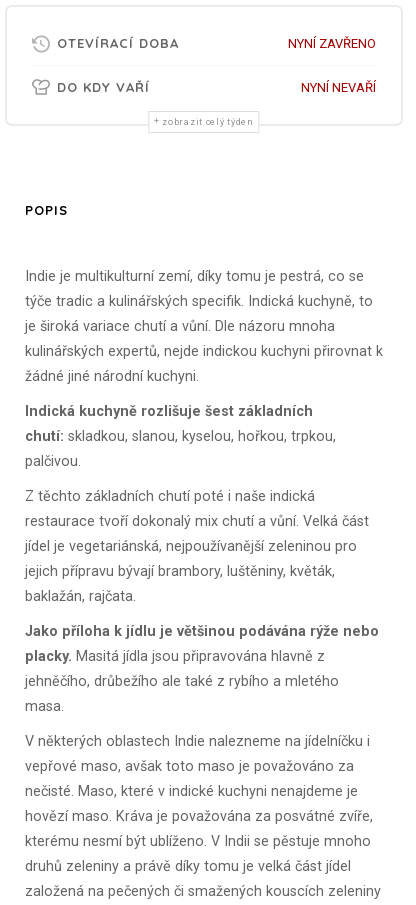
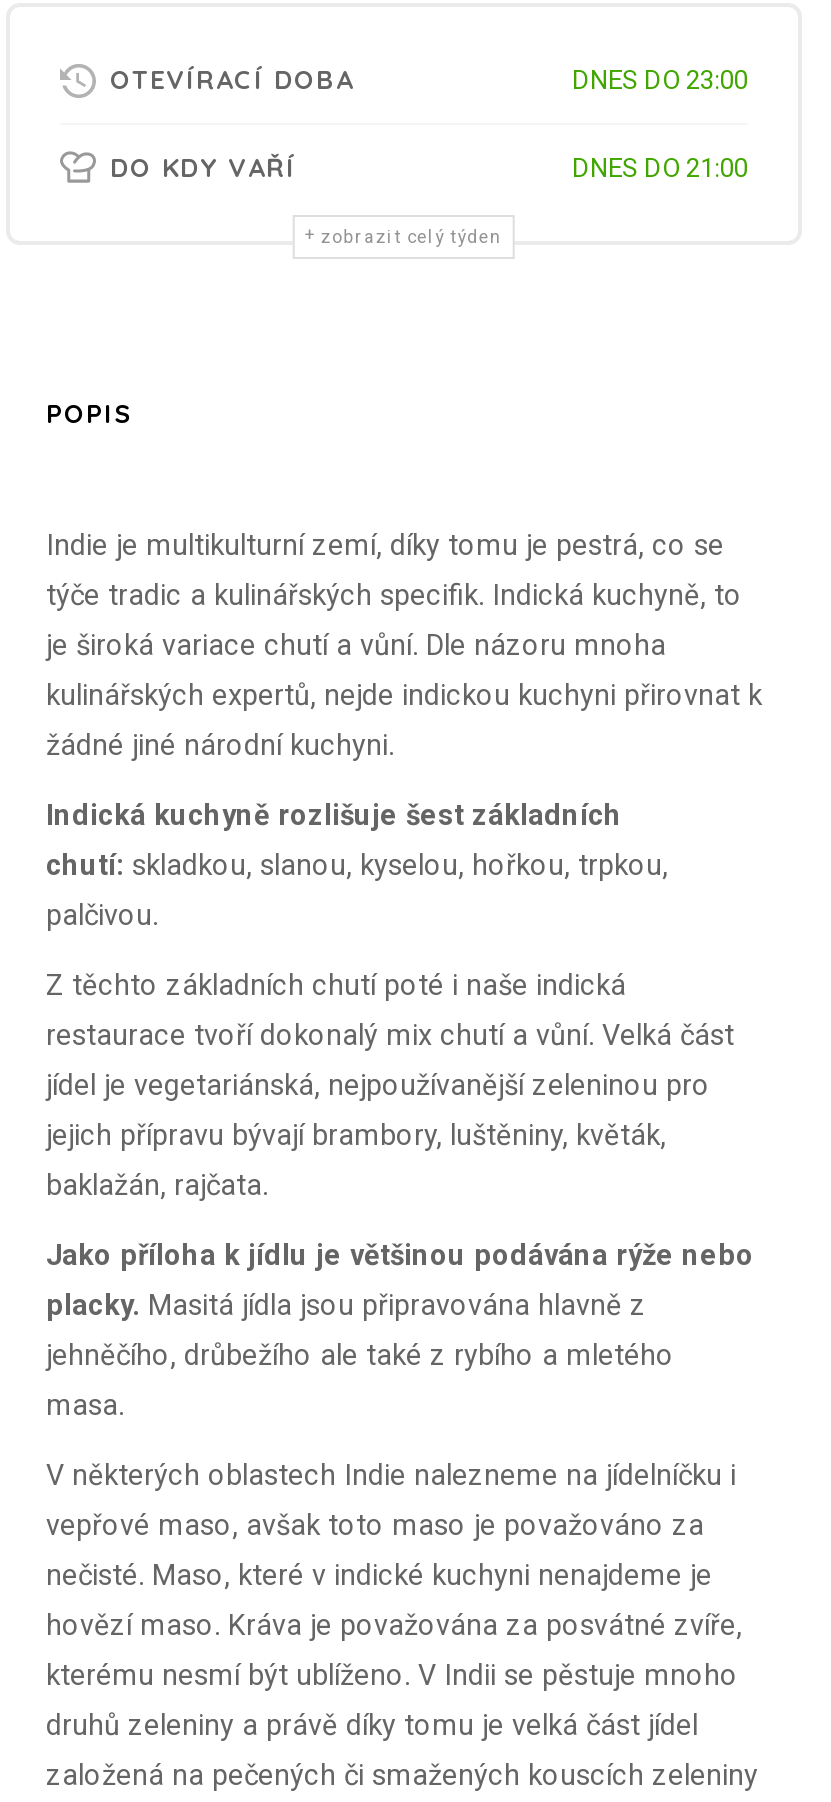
[288,36,376,51] NYNÍ ZAVŘENO -> [572,65,748,95] DNES DO 23:00
[301,80,376,95] NYNÍ NEVAŘÍ -> [572,153,748,183] DNES DO 21:00

